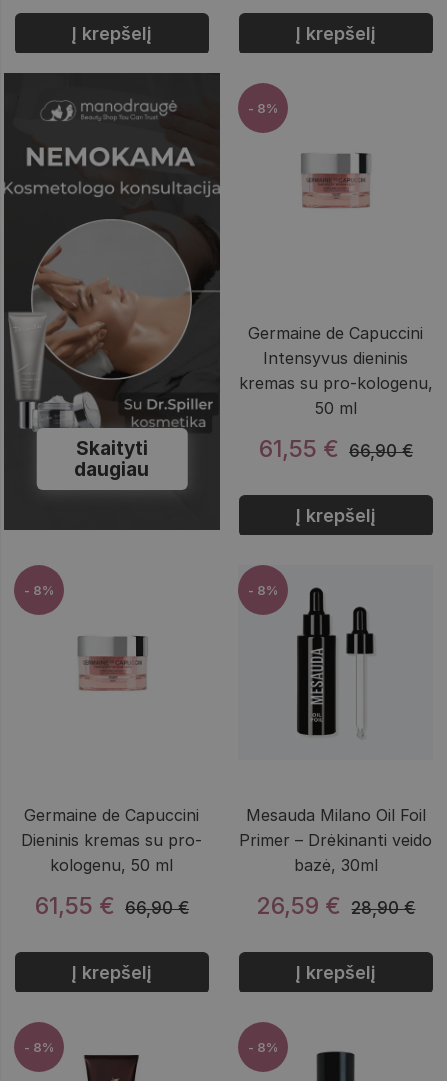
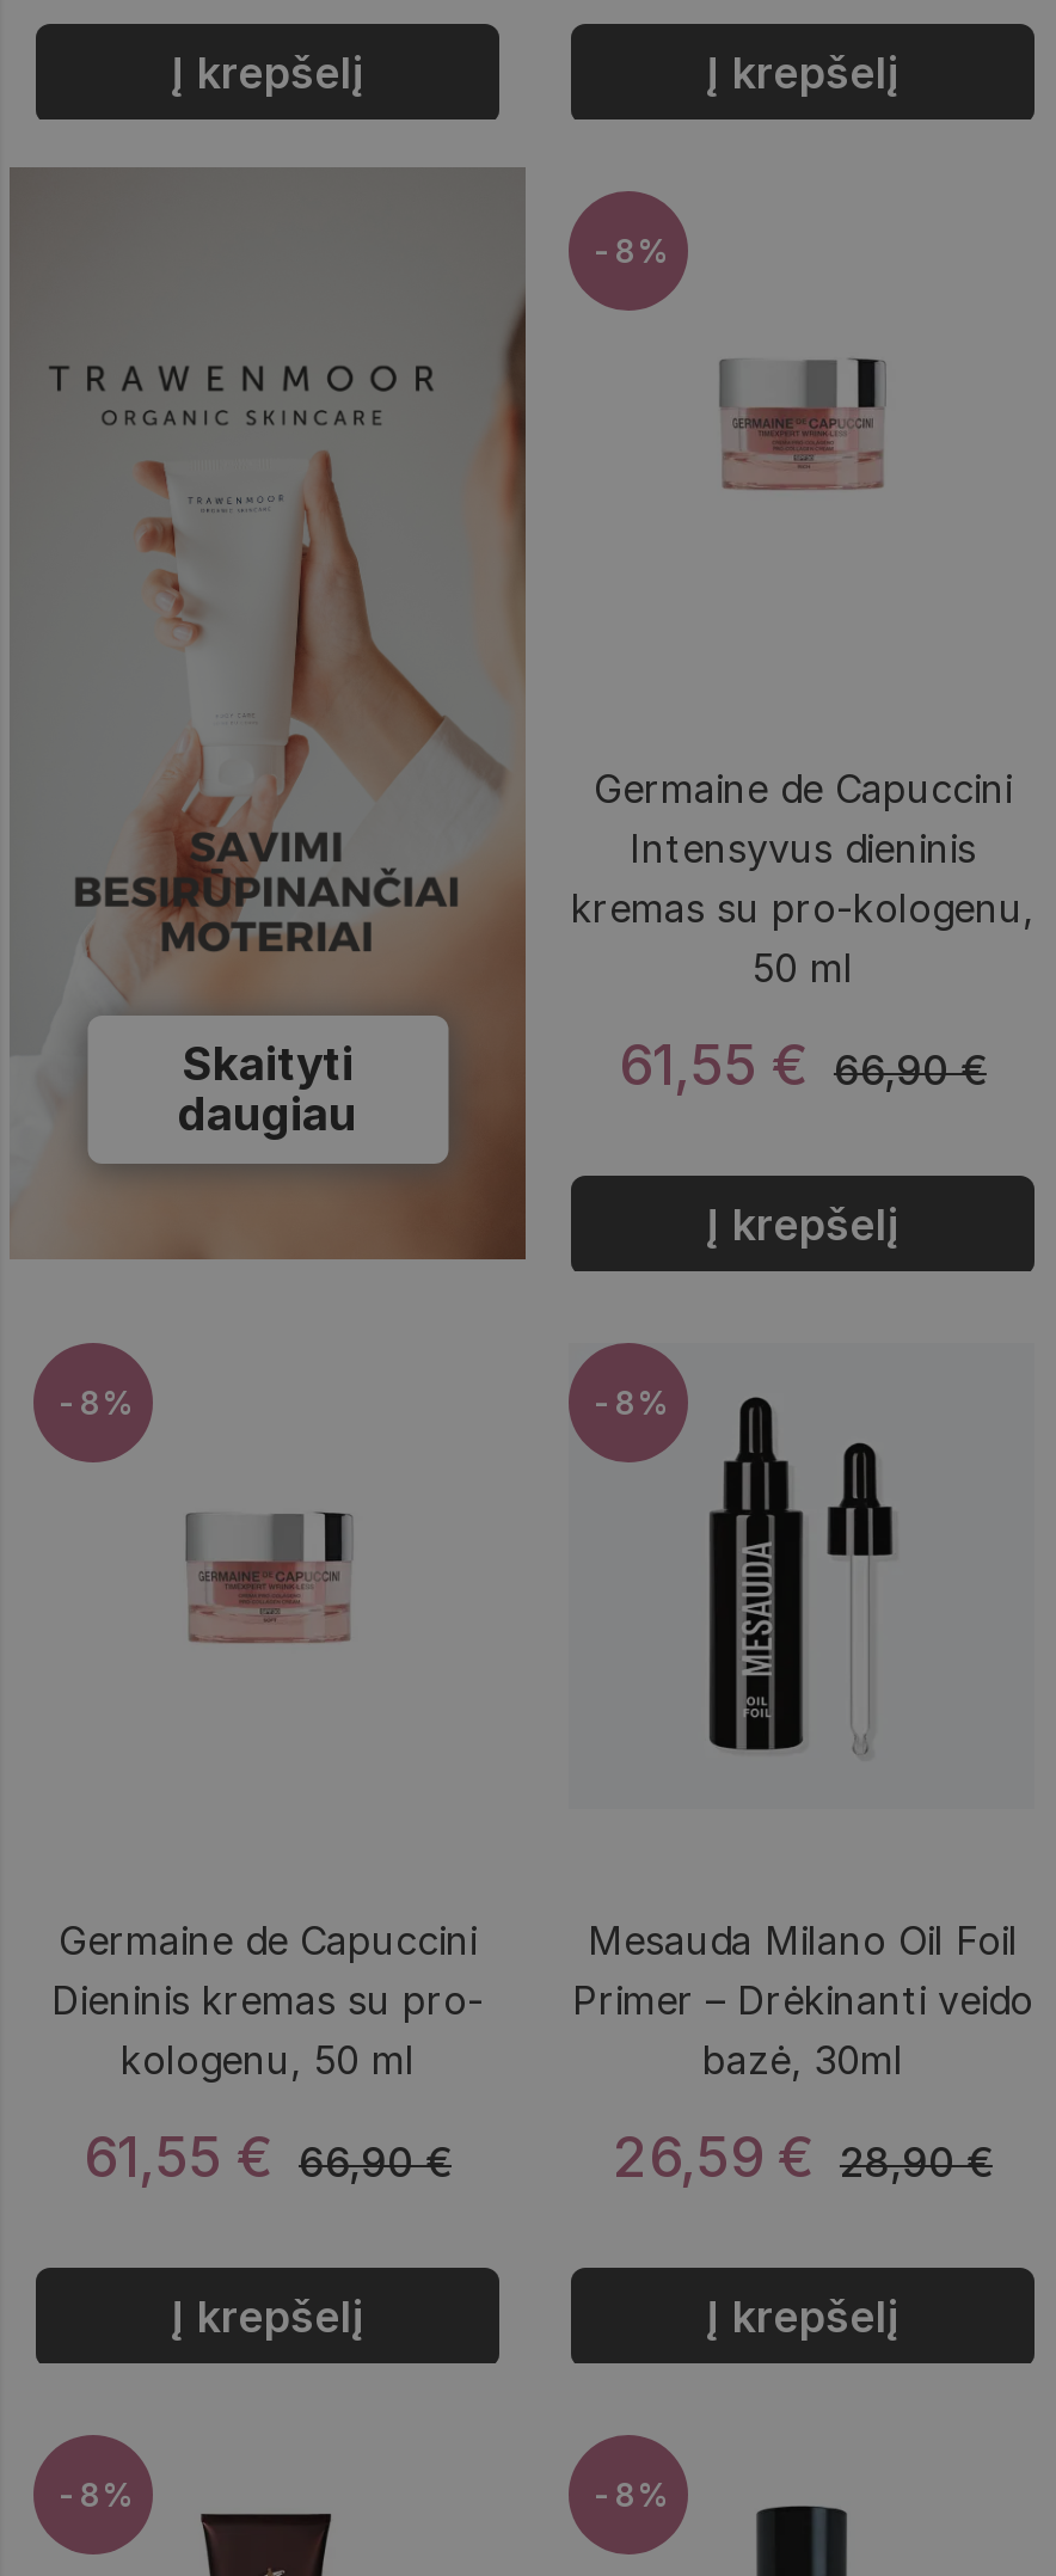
[3,73,221,531] [image] -> [10,170,528,1262] [image]

